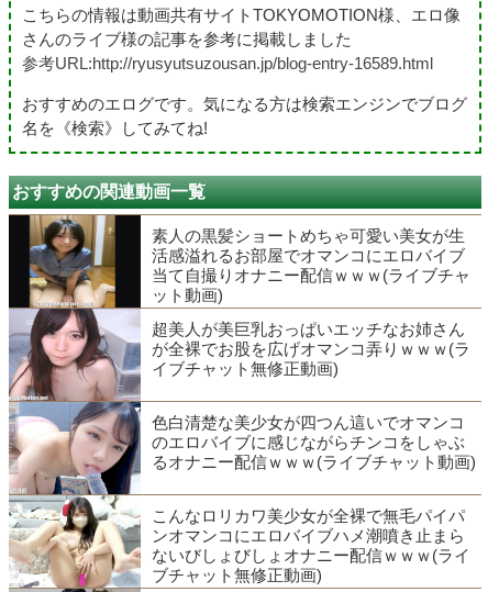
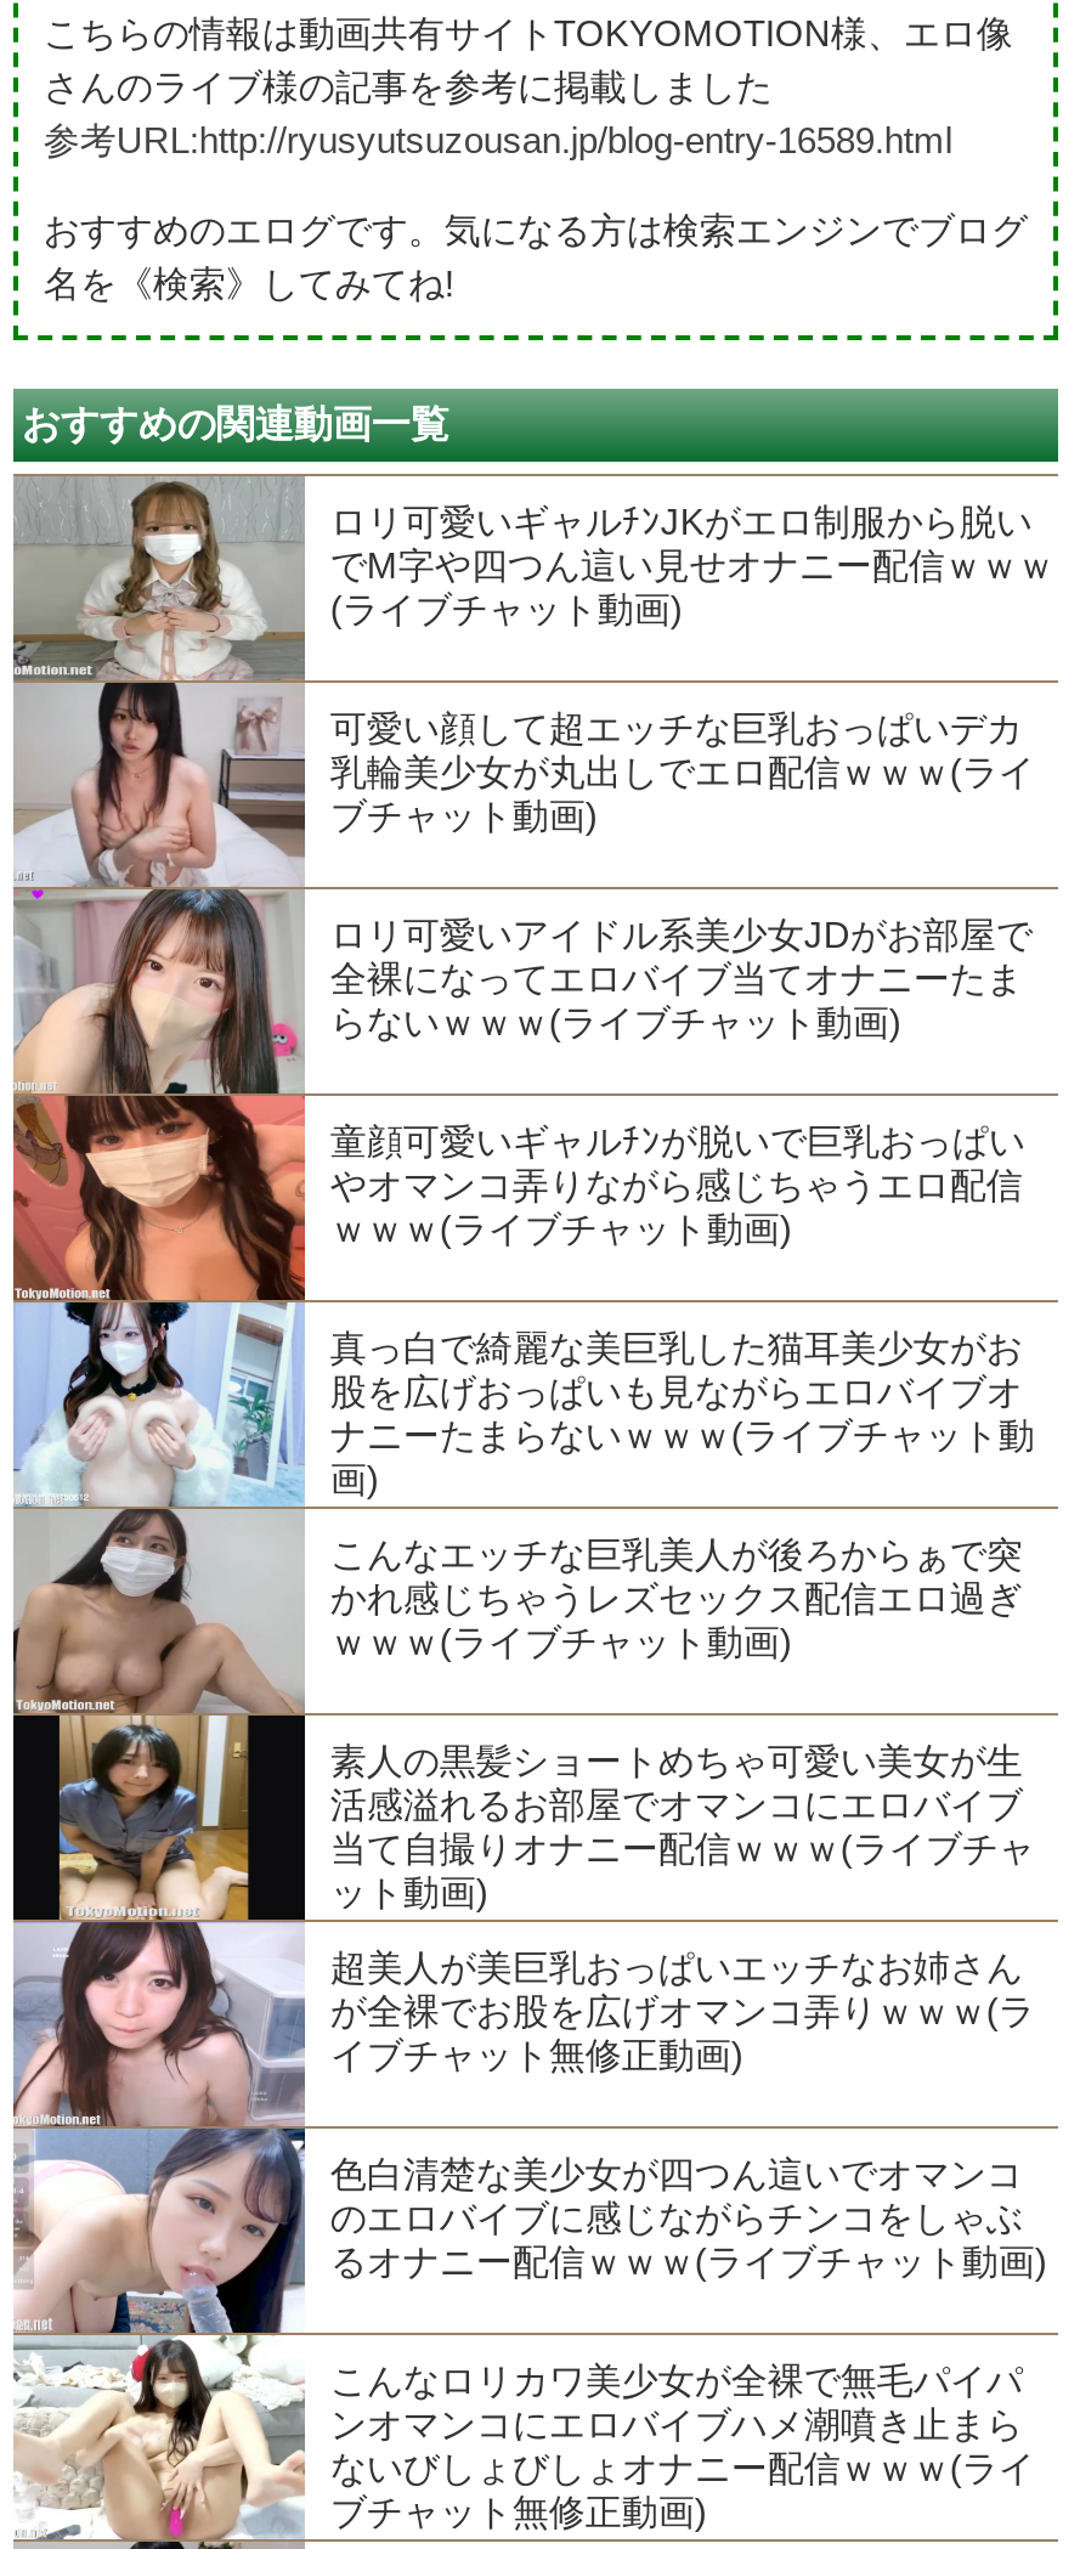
none -> [11,474,1054,1716] [image] | ロリ可愛いギャルﾁﾝJKがエロ制服から脱い | でM字や四つん這い見せオナニー配信ｗｗｗ | (ライブチャット動画) | 可愛い顔して超エッチな巨乳おっぱいデカ | 乳輪美少女が丸出しでエロ配信ｗｗｗ(ライ | ブチャット動画) | ロリ可愛いアイドル系美少女JDがお部屋で | 全裸になってエロバイブ当てオナニーたま | らないｗｗｗ(ライブチャット動画) | 童顔可愛いギャルﾁﾝが脱いで巨乳おっぱい | やオマンコ弄りながら感じちゃうエロ配信 | ｗｗｗ(ライブチャット動画) | 真っ白で綺麗な美巨乳した猫耳美少女がお | 股を広げおっぱいも見ながらエロバイブオ | ナニーたまらないｗｗｗ(ライブチャット動 | 画) | こんなエッチな巨乳美人が後ろからぁで突 | かれ感じちゃうレズセックス配信エロ過ぎ | ｗｗｗ(ライブチャット動画)

